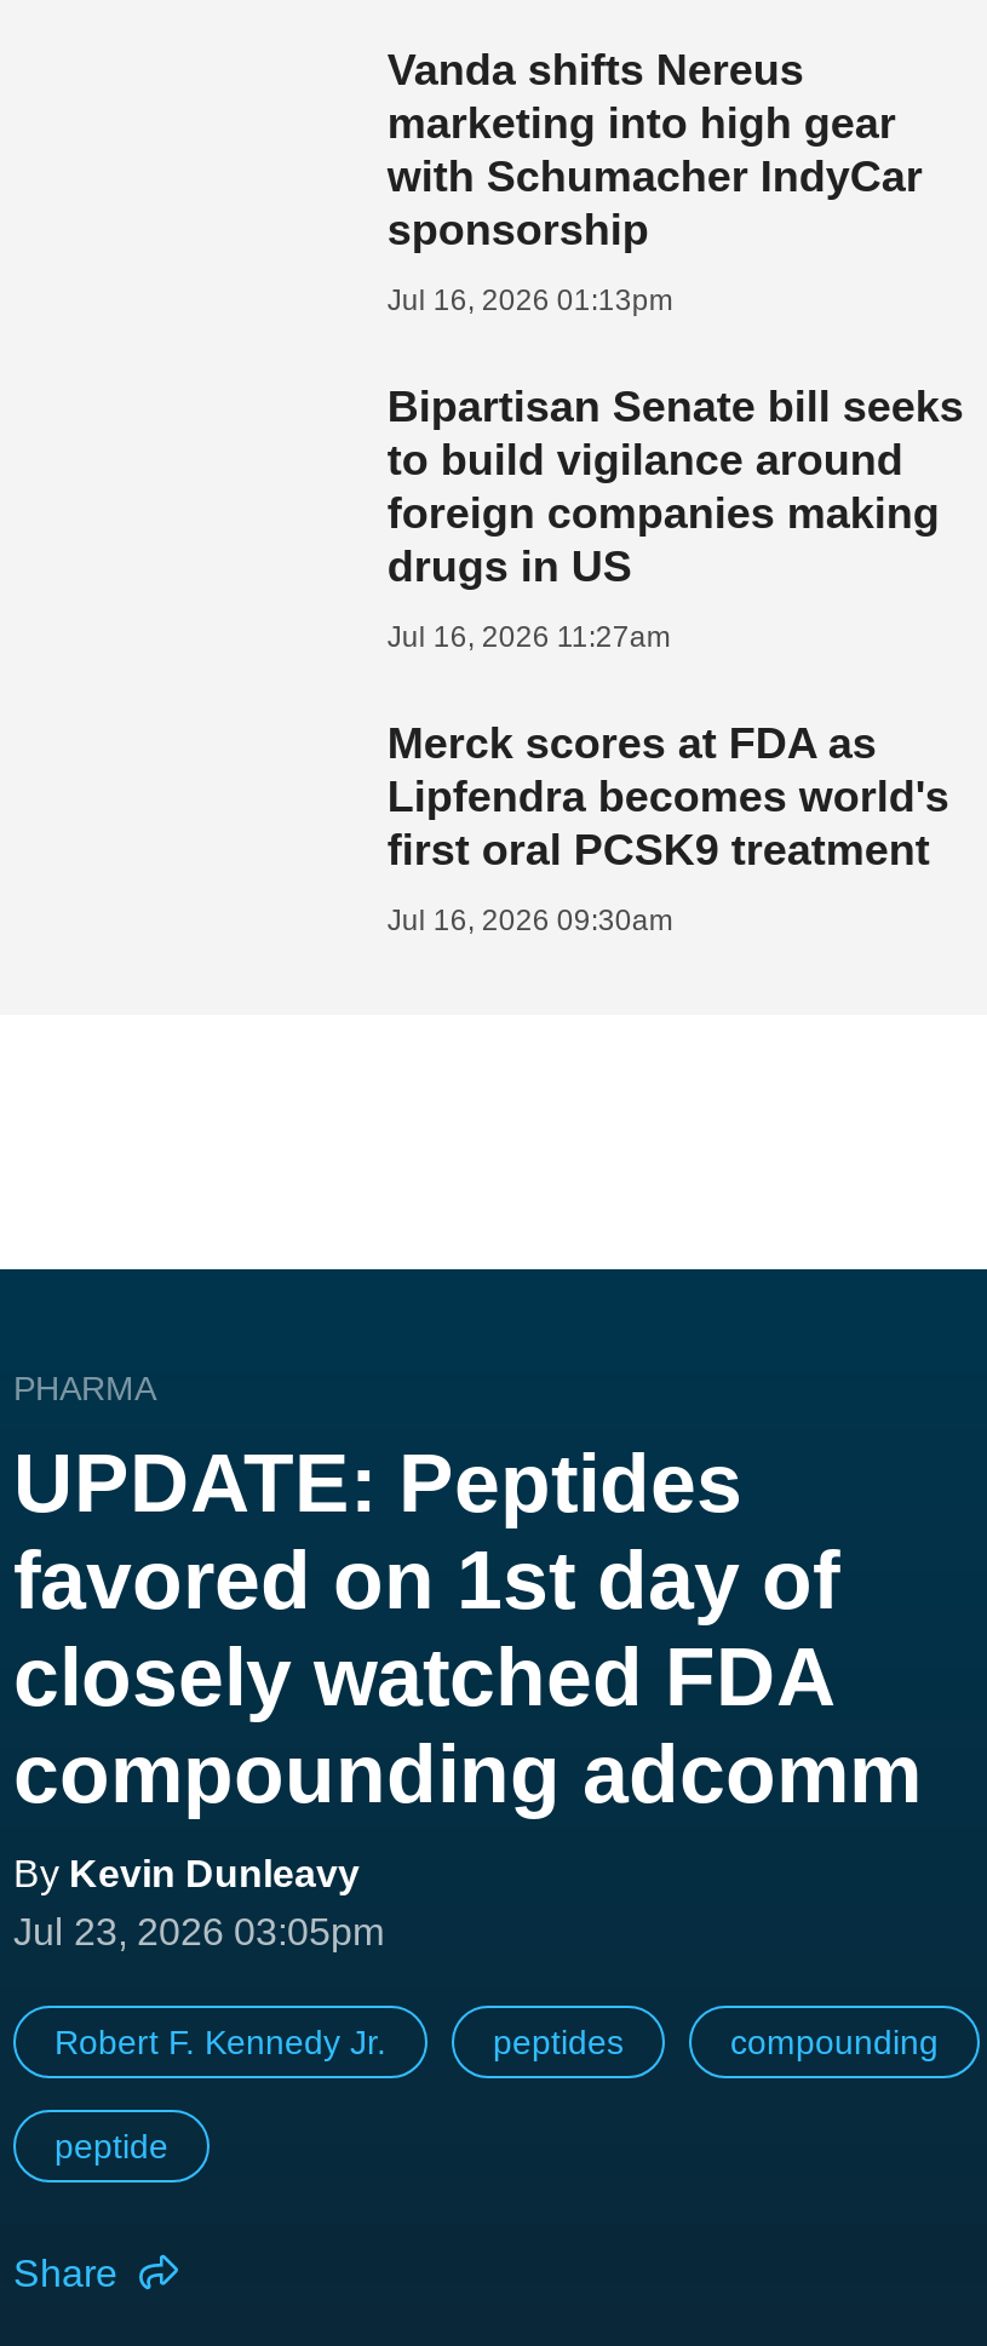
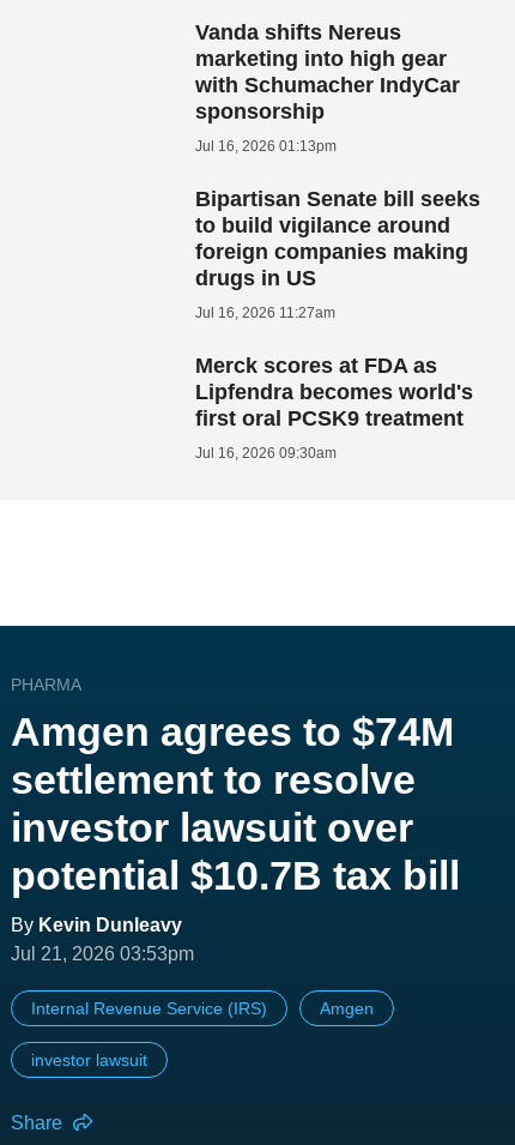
[13,1436,922,1818] UPDATE: Peptides | favored on 1st day of | closely watched FDA | compounding adcomm -> [11,708,460,898] Amgen agrees to $74M | settlement to resolve | investor lawsuit over | potential $10.7B tax bill
[13,1910,384,1952] Jul 23, 2026 03:05pm -> [11,943,194,964] Jul 21, 2026 03:53pm
[54,2022,939,2061] Robert F. Kennedy Jr. | peptides | compounding -> [31,998,374,1018] Internal Revenue Service (IRS) | Amgen
[54,2126,168,2165] peptide -> [31,1050,147,1069] investor lawsuit

